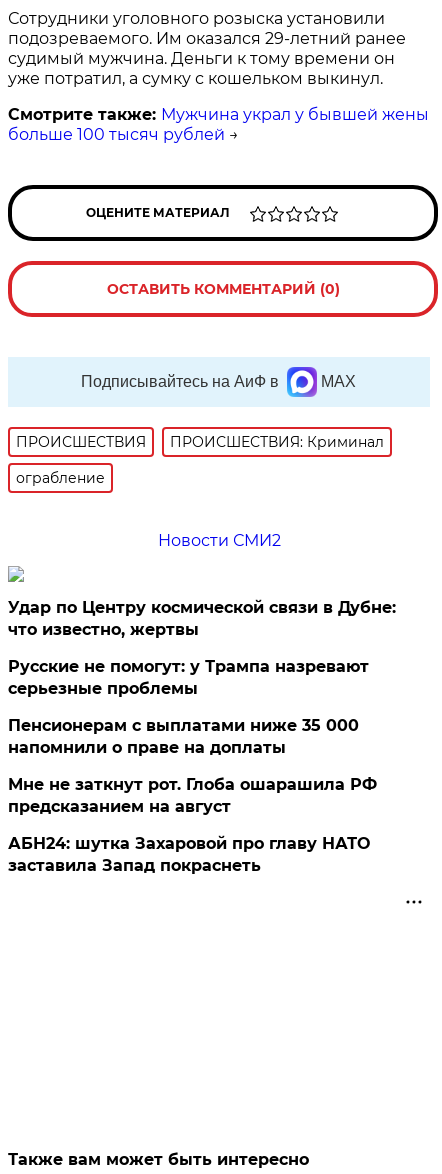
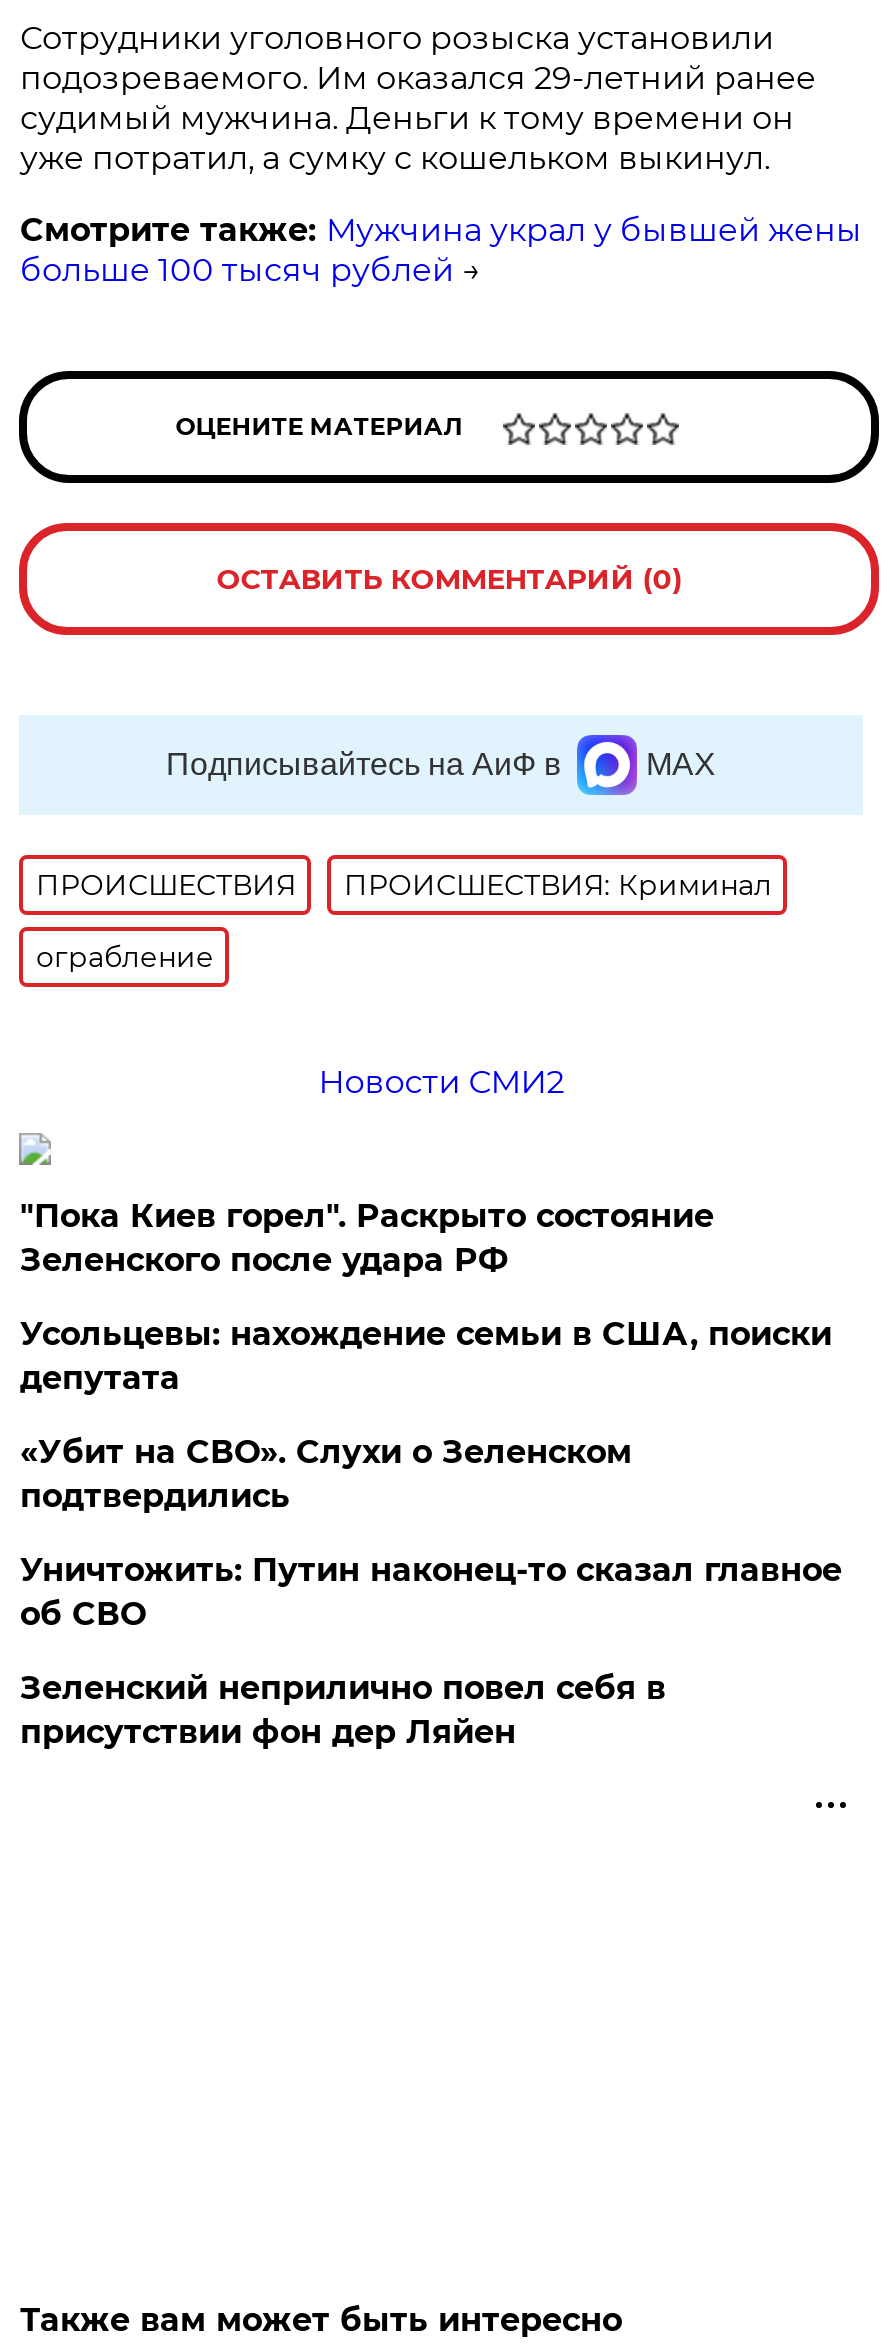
[8,598,396,639] Удар по Центру космической связи в Дубне: | что известно, жертвы -> [20,1197,714,1279] "Пока Киев горел". Раскрыто состояние | Зеленского после удара РФ
[8,657,369,698] Русские не помогут: у Трампа назревают | серьезные проблемы -> [20,1315,832,1397] Усольцевы: нахождение семьи в США, поиски | депутата
[8,716,359,757] Пенсионерам с выплатами ниже 35 000 | напомнили о праве на доплаты -> [20,1433,632,1515] «Убит на СВО». Слухи о Зеленском | подтвердились
[8,775,377,816] Мне не заткнут рот. Глоба ошарашила РФ | предсказанием на август -> [20,1551,842,1633] Уничтожить: Путин наконец-то сказал главное | об СВО
[8,834,370,875] АБН24: шутка Захаровой про главу НАТО | заставила Запад покраснеть -> [20,1669,666,1751] Зеленский неприлично повел cебя в | присутствии фон дер Ляйен

